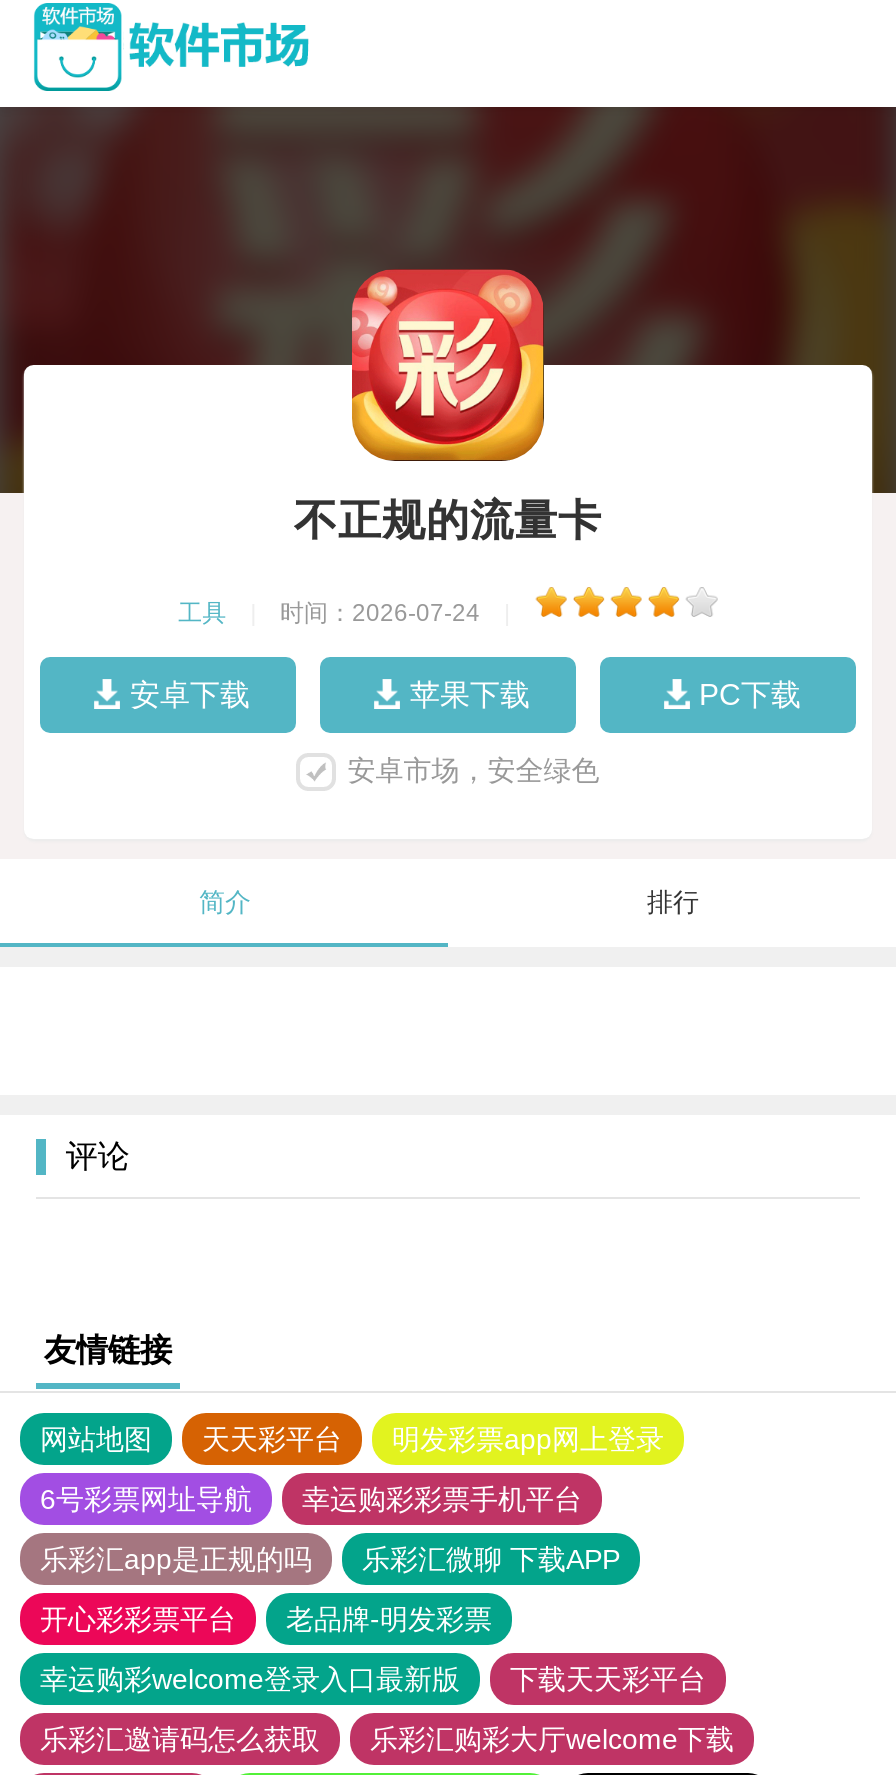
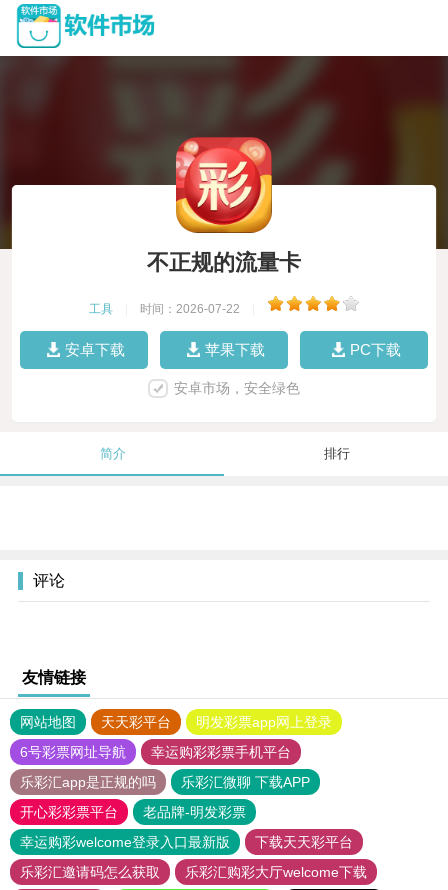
[280,599,480,627] 时间：2026-07-24 -> [140,302,240,316] 时间：2026-07-22

